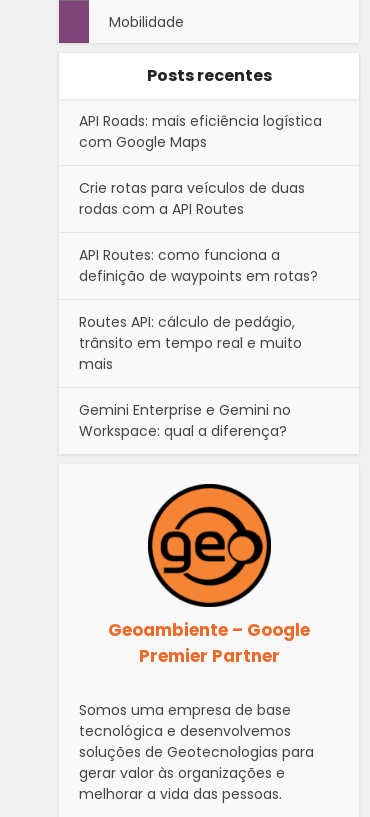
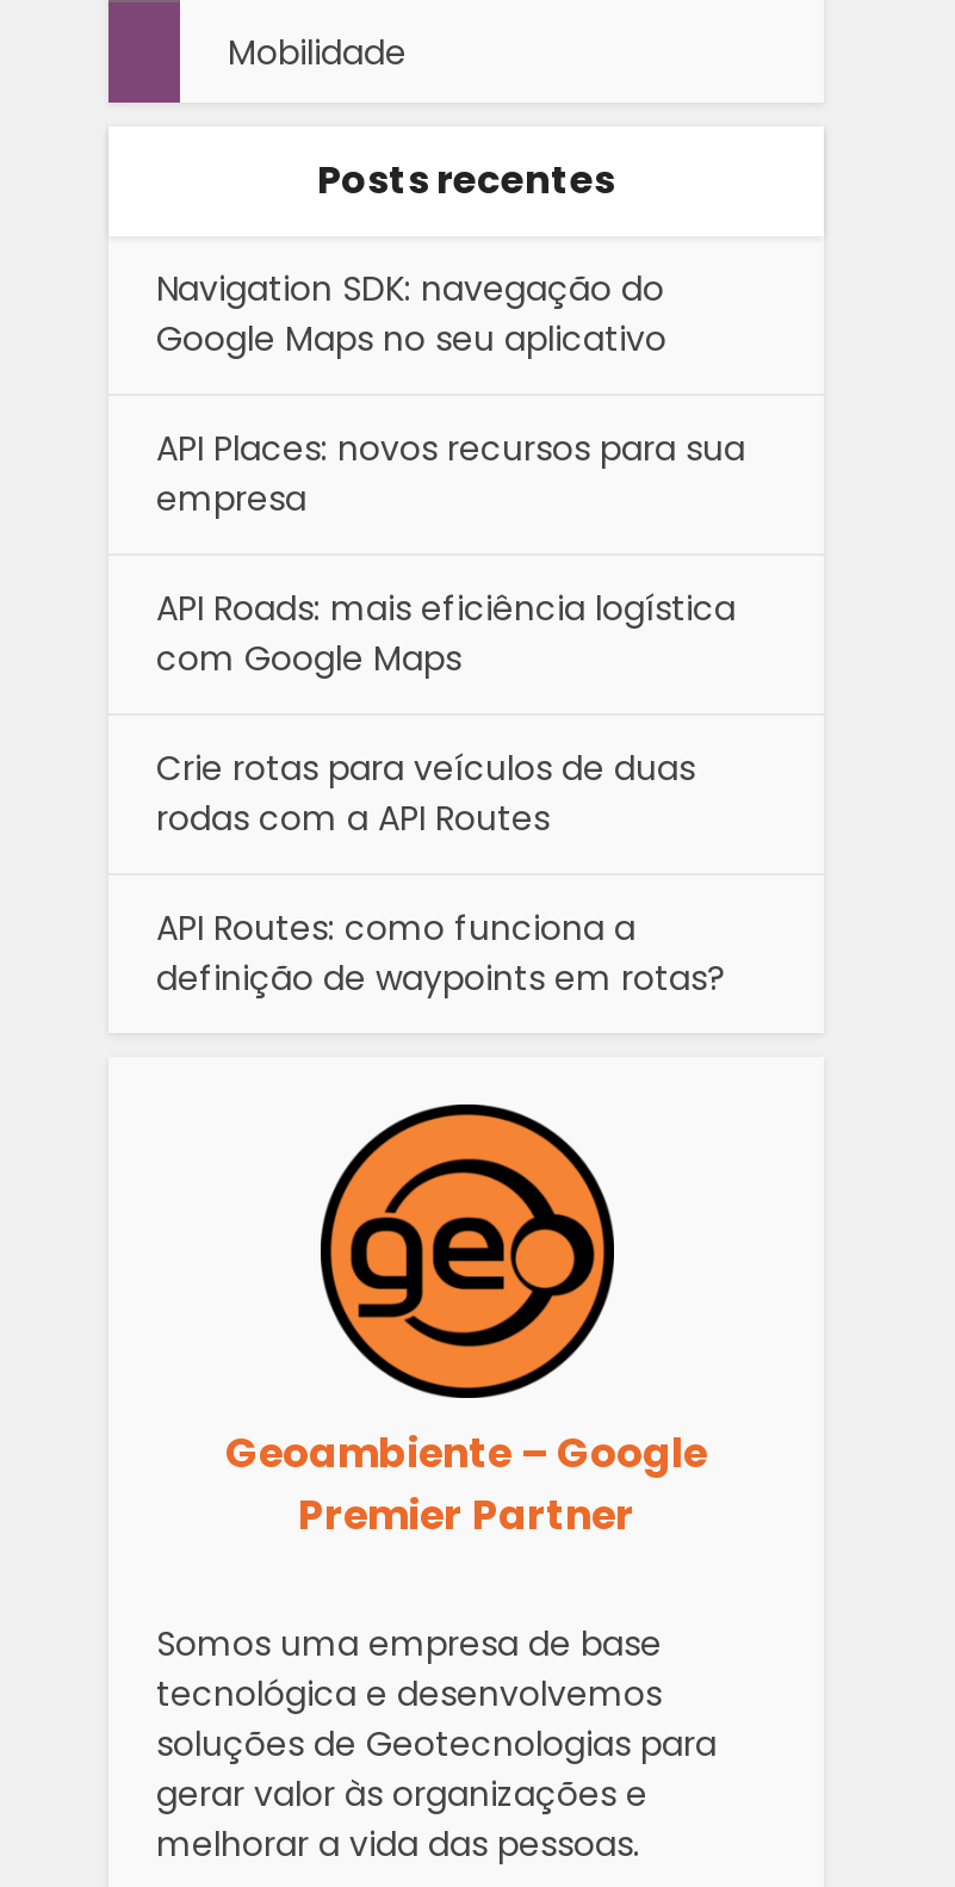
none -> [156,265,745,523] Navigation SDK: navegação do | Google Maps no seu aplicativo | API Places: novos recursos para sua | empresa
moved [79,111,322,286] -> [156,585,736,1002]: API Roads: mais eficiência logística | com Google Maps | Crie rotas para veículos de duas | rodas com a API Routes | API Routes: como funciona a | definição de waypoints em rotas?
[79,312,302,441] Routes API: cálculo de pedágio, | trânsito em tempo real e muito | mais | Gemini Enterprise e Gemini no | Workspace: qual a diferença? -> none

